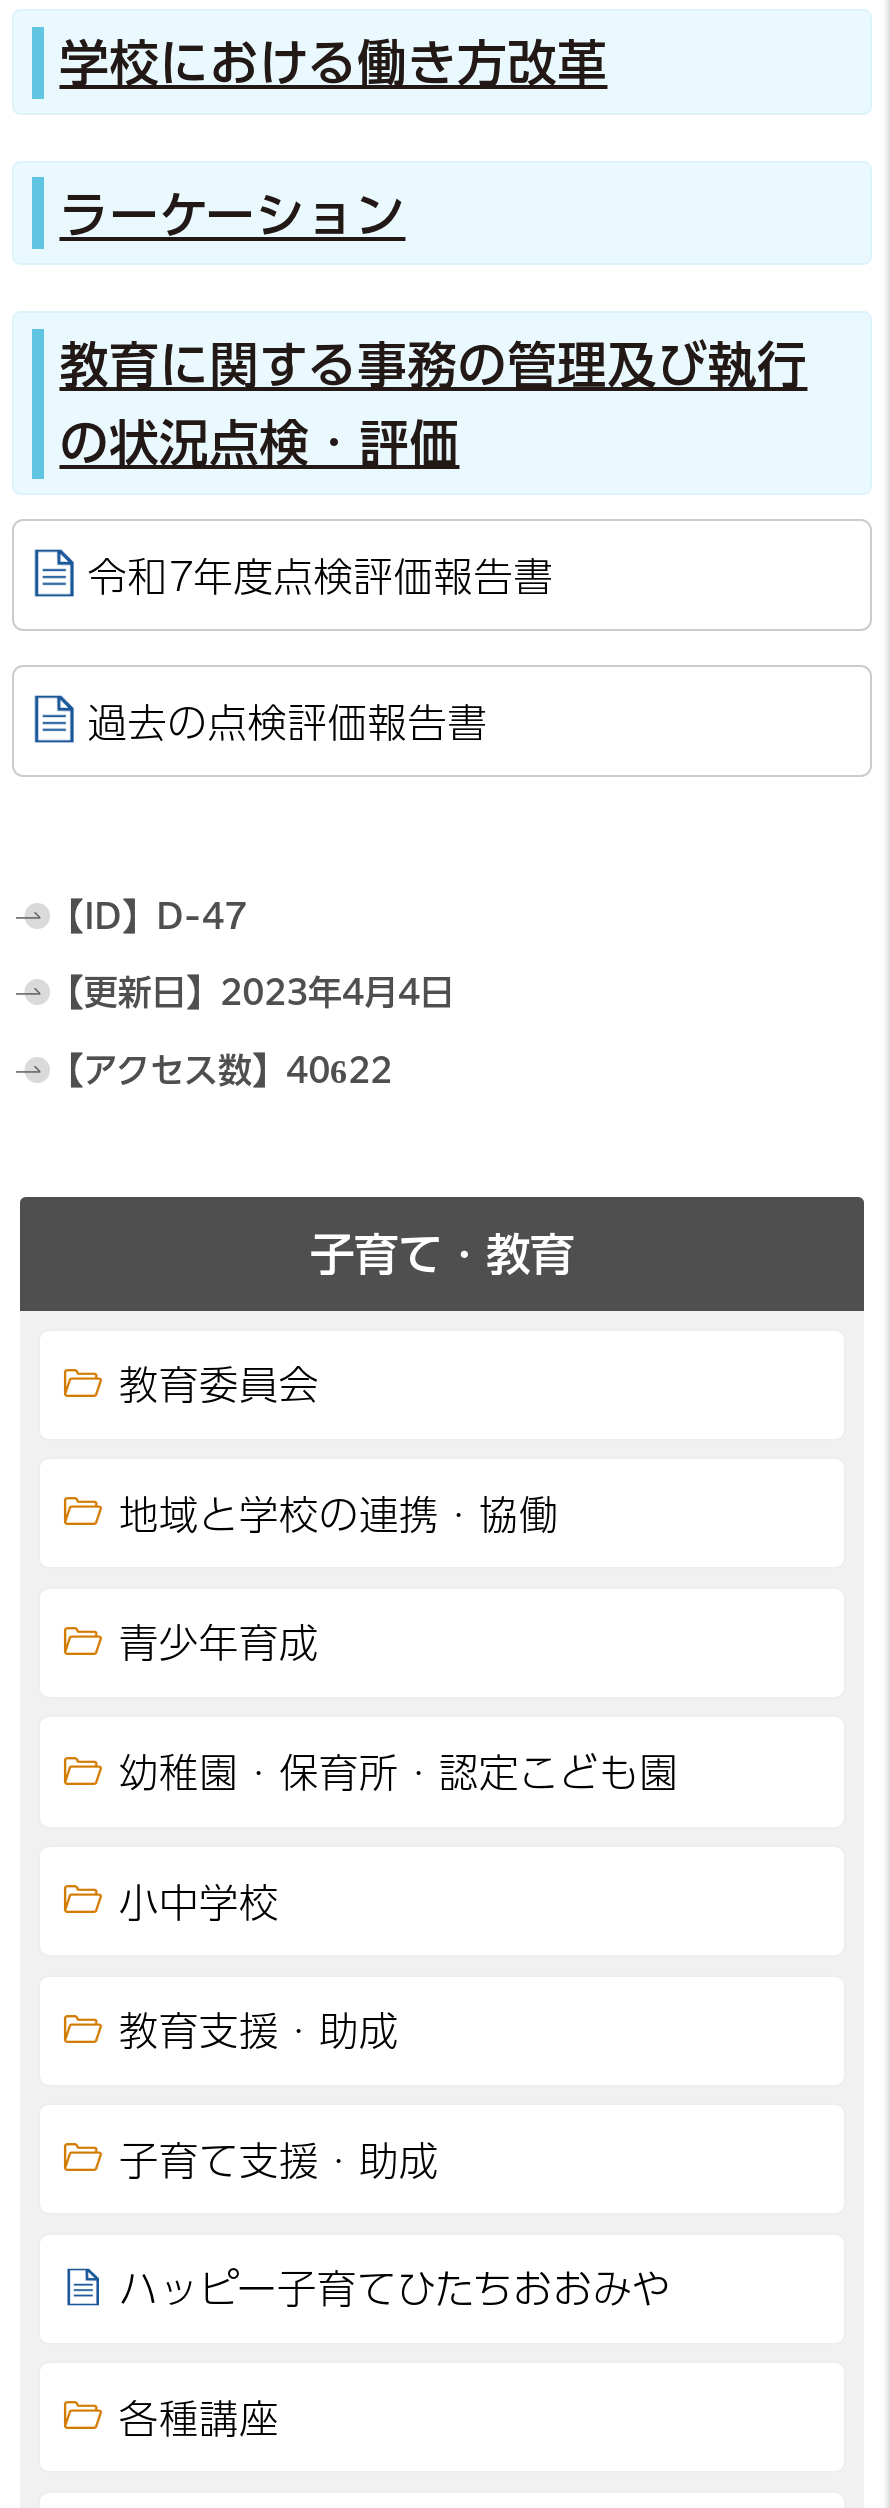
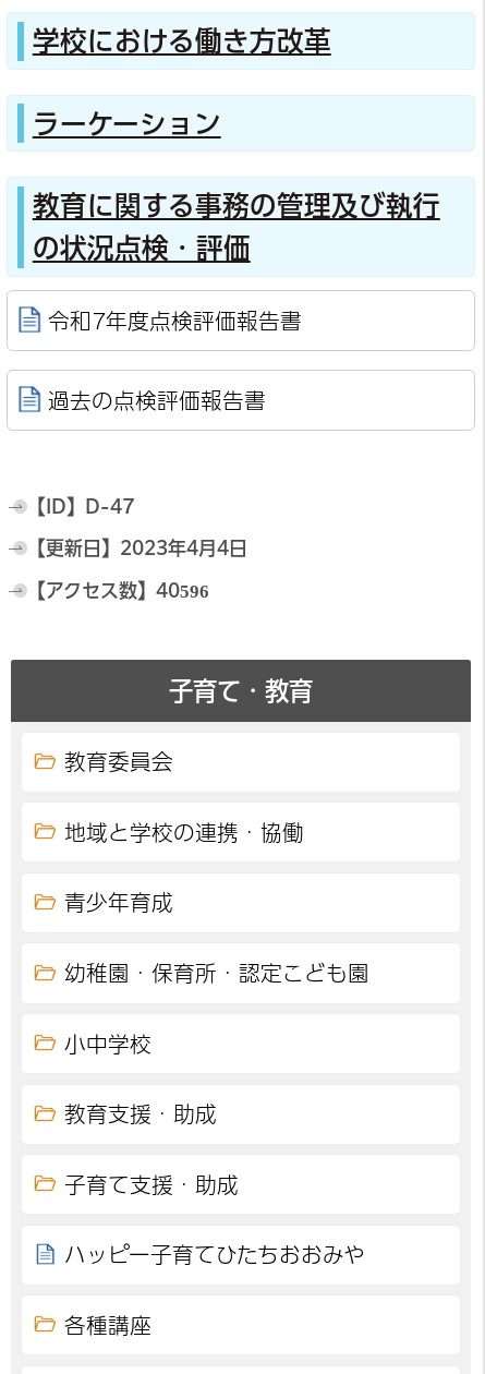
[50,1052,392,1086] 【アクセス数】40622 -> [27,581,209,599] 【アクセス数】40596

